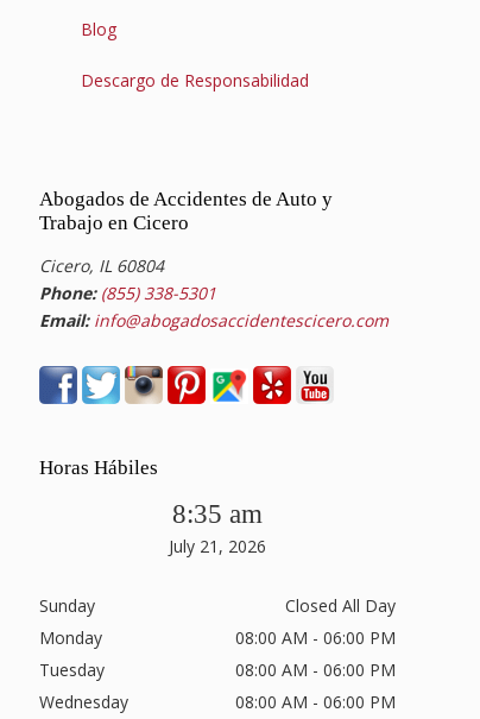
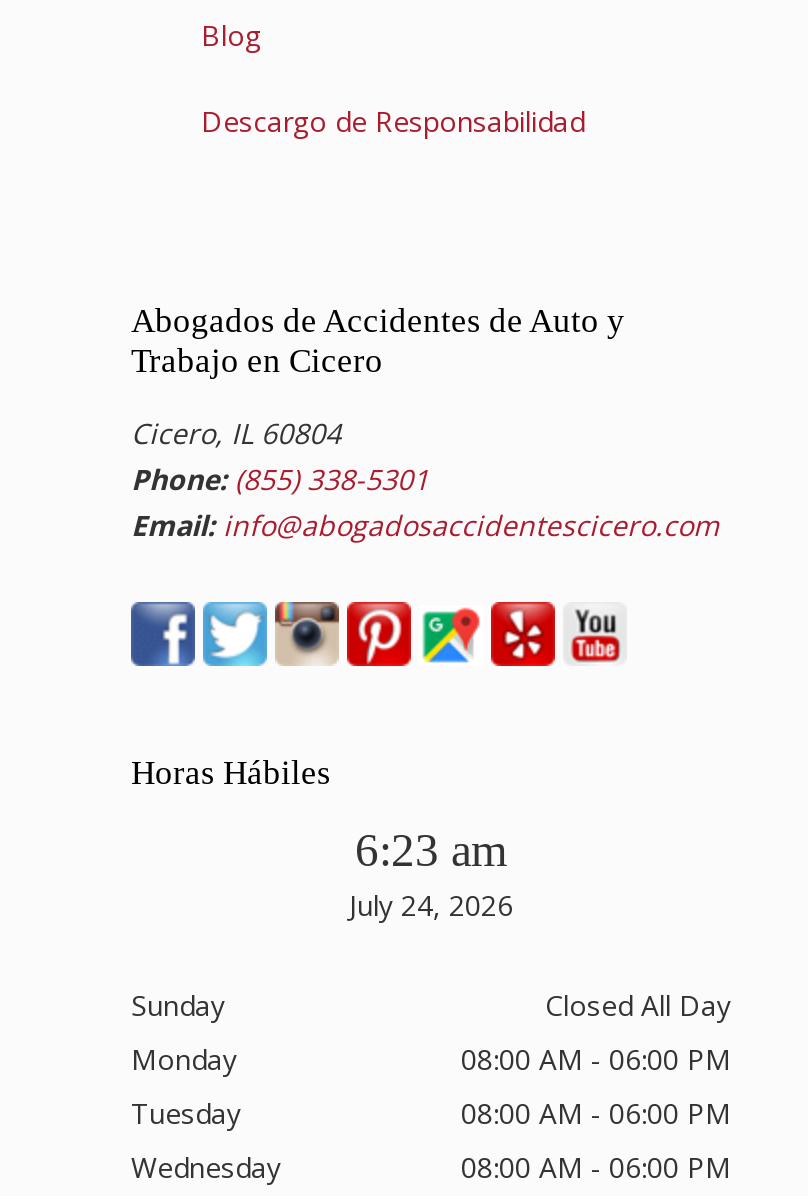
[172,498,263,529] 8:35 am -> [355,825,507,877] 6:23 am
[169,535,266,558] July 21, 2026 -> [349,887,513,925] July 24, 2026

